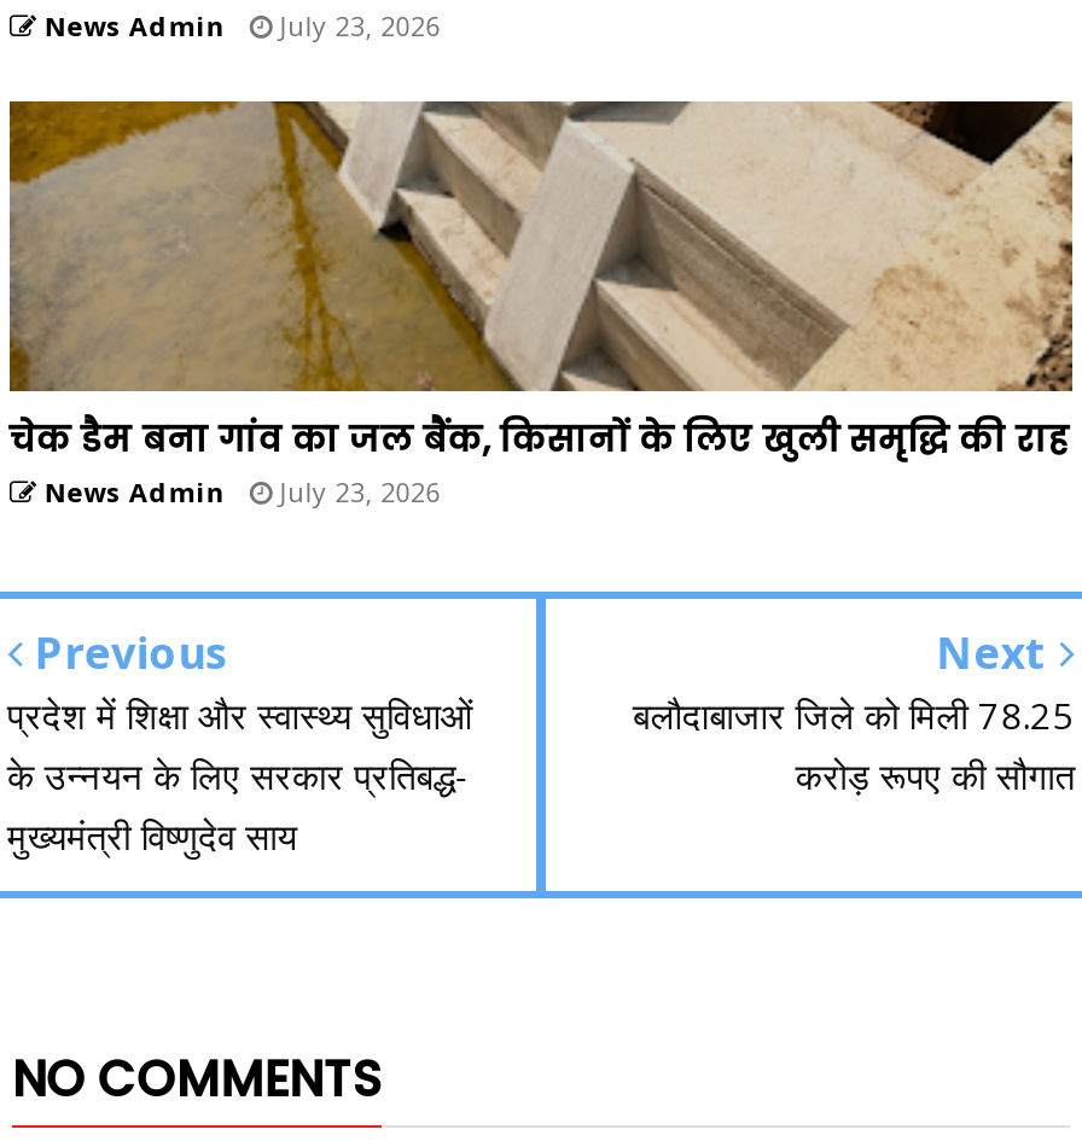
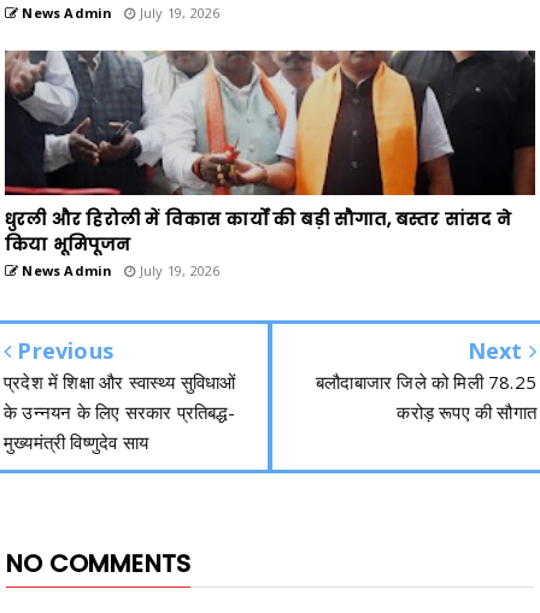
[37,6,441,43] News Admin July 23, 2026 -> [18,3,220,21] News Admin July 19, 2026
[7,99,1075,463] [image] | चेक डैम बना गांव का जल बैंक, किसानों के लिए खुली समृद्धि की राह -> [4,49,536,256] [image] | धुरली और हिरोली में विकास कार्यों की बड़ी सौगात, बस्तर सांसद ने | किया भूमिपूजन
[37,472,441,509] News Admin July 23, 2026 -> [18,261,220,279] News Admin July 19, 2026

